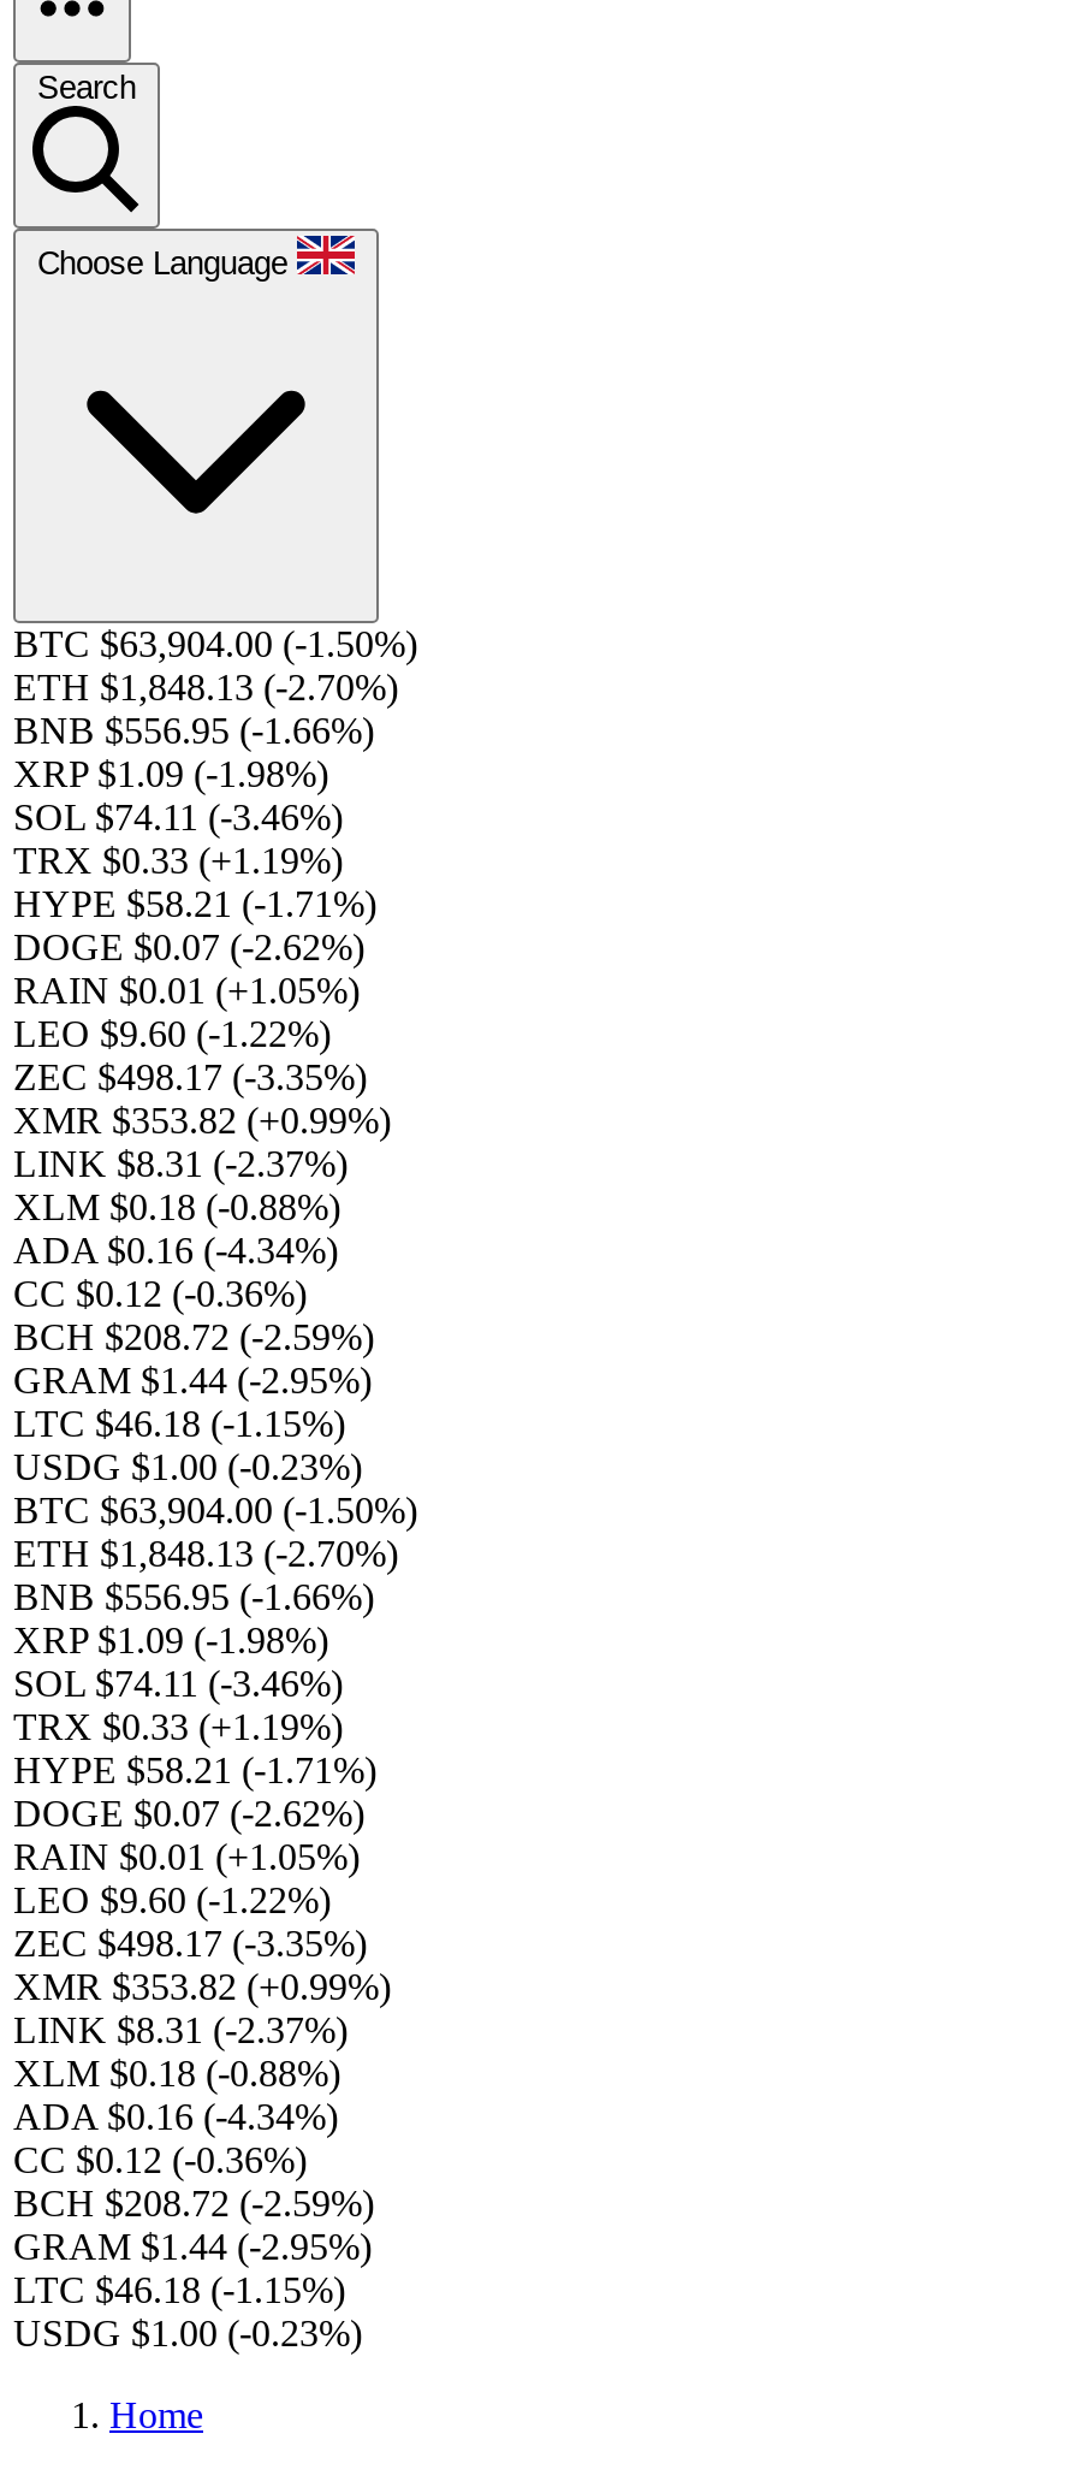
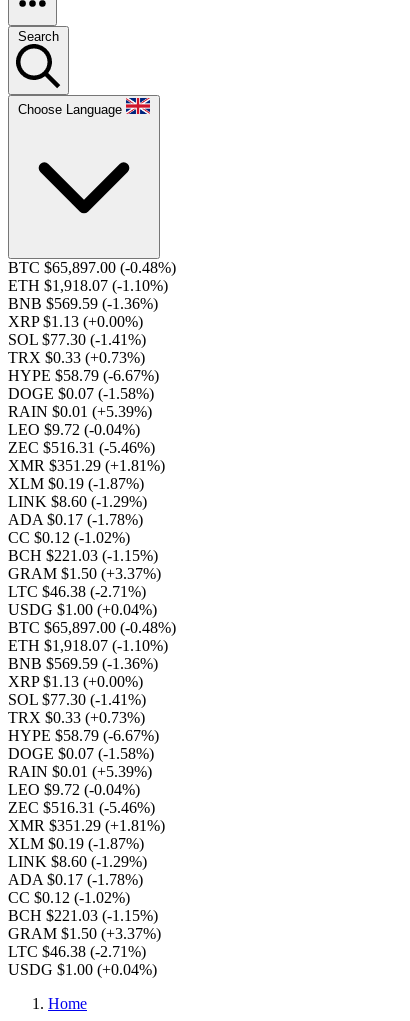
[13,623,417,2353] BTC $63,904.00(-1.50%) | ETH $1,848.13 (-2.70%) | BNB $556.95 (-1.66%) | XRP $1.09 (-1.98%) | SOL $74.11 (-3.46%) | TRX $0.33 (+1.19%) | HYPE $58.21 (-1.71%) | DOGE $0.07 (-2.62%) | RAIN $0.01 (+1.05%) | LEO $9.60 (-1.22%) | ZEC $498.17 (-3.35%) | XMR $353.82 (+0.99%) | LINK $8.31 (-2.37%) | XLM $0.18 (-0.88%) | ADA $0.16 (-4.34%) | CC $0.12 (-0.36%) | BCH $208.72 (-2.59%) | GRAM $1.44 (-2.95%) | LTC $46.18 (-1.15%) | USDG $1.00(-0.23%) | BTC $63,904.00 (-1.50%) | ETH $1,848.13 (-2.70%) | BNB $556.95 (-1.66%) | XRP $1.09 (-1.98%) | SOL $74.11 (-3.46%) | TRX $0.33 (+1.19%) | HYPE $58.21 (-1.71%) | DOGE $0.07 (-2.62%) | RAIN $0.01 (+1.05%) | LEO $9.60 (-1.22%) | ZEC $498.17 (-3.35%) | XMR $353.82 (+0.99%) | LINK $8.31 (-2.37%) | XLM $0.18 (-0.88%) | ADA $0.16 (-4.34%) | CC $0.12 (-0.36%) | BCH $208.72 (-2.59%) | GRAM $1.44 (-2.95%) | LTC $46.18 (-1.15%) | USDG $1.00(-0.23%) -> [8,259,176,978] BTC $65,897.00(-0.48%) | ETH $1,918.07 (-1.10%) | BNB $569.59 (-1.36%) | XRP $1.13 (+0.00%) | SOL $77.30 (-1.41%) | TRX $0.33 (+0.73%) | HYPE $58.79 (-6.67%) | DOGE $0.07 (-1.58%) | RAIN $0.01 (+5.39%) | LEO $9.72 (-0.04%) | ZEC $516.31 (-5.46%) | XMR $351.29 (+1.81%) | XLM $0.19 (-1.87%) | LINK $8.60 (-1.29%) | ADA $0.17 (-1.78%) | CC $0.12 (-1.02%) | BCH $221.03 (-1.15%) | GRAM $1.50 (+3.37%) | LTC $46.38 (-2.71%) | USDG $1.00(+0.04%) | BTC $65,897.00 (-0.48%) | ETH $1,918.07 (-1.10%) | BNB $569.59 (-1.36%) | XRP $1.13 (+0.00%) | SOL $77.30 (-1.41%) | TRX $0.33 (+0.73%) | HYPE $58.79 (-6.67%) | DOGE $0.07 (-1.58%) | RAIN $0.01 (+5.39%) | LEO $9.72 (-0.04%) | ZEC $516.31 (-5.46%) | XMR $351.29 (+1.81%) | XLM $0.19 (-1.87%) | LINK $8.60 (-1.29%) | ADA $0.17 (-1.78%) | CC $0.12 (-1.02%) | BCH $221.03 (-1.15%) | GRAM $1.50 (+3.37%) | LTC $46.38 (-2.71%) | USDG $1.00(+0.04%)

